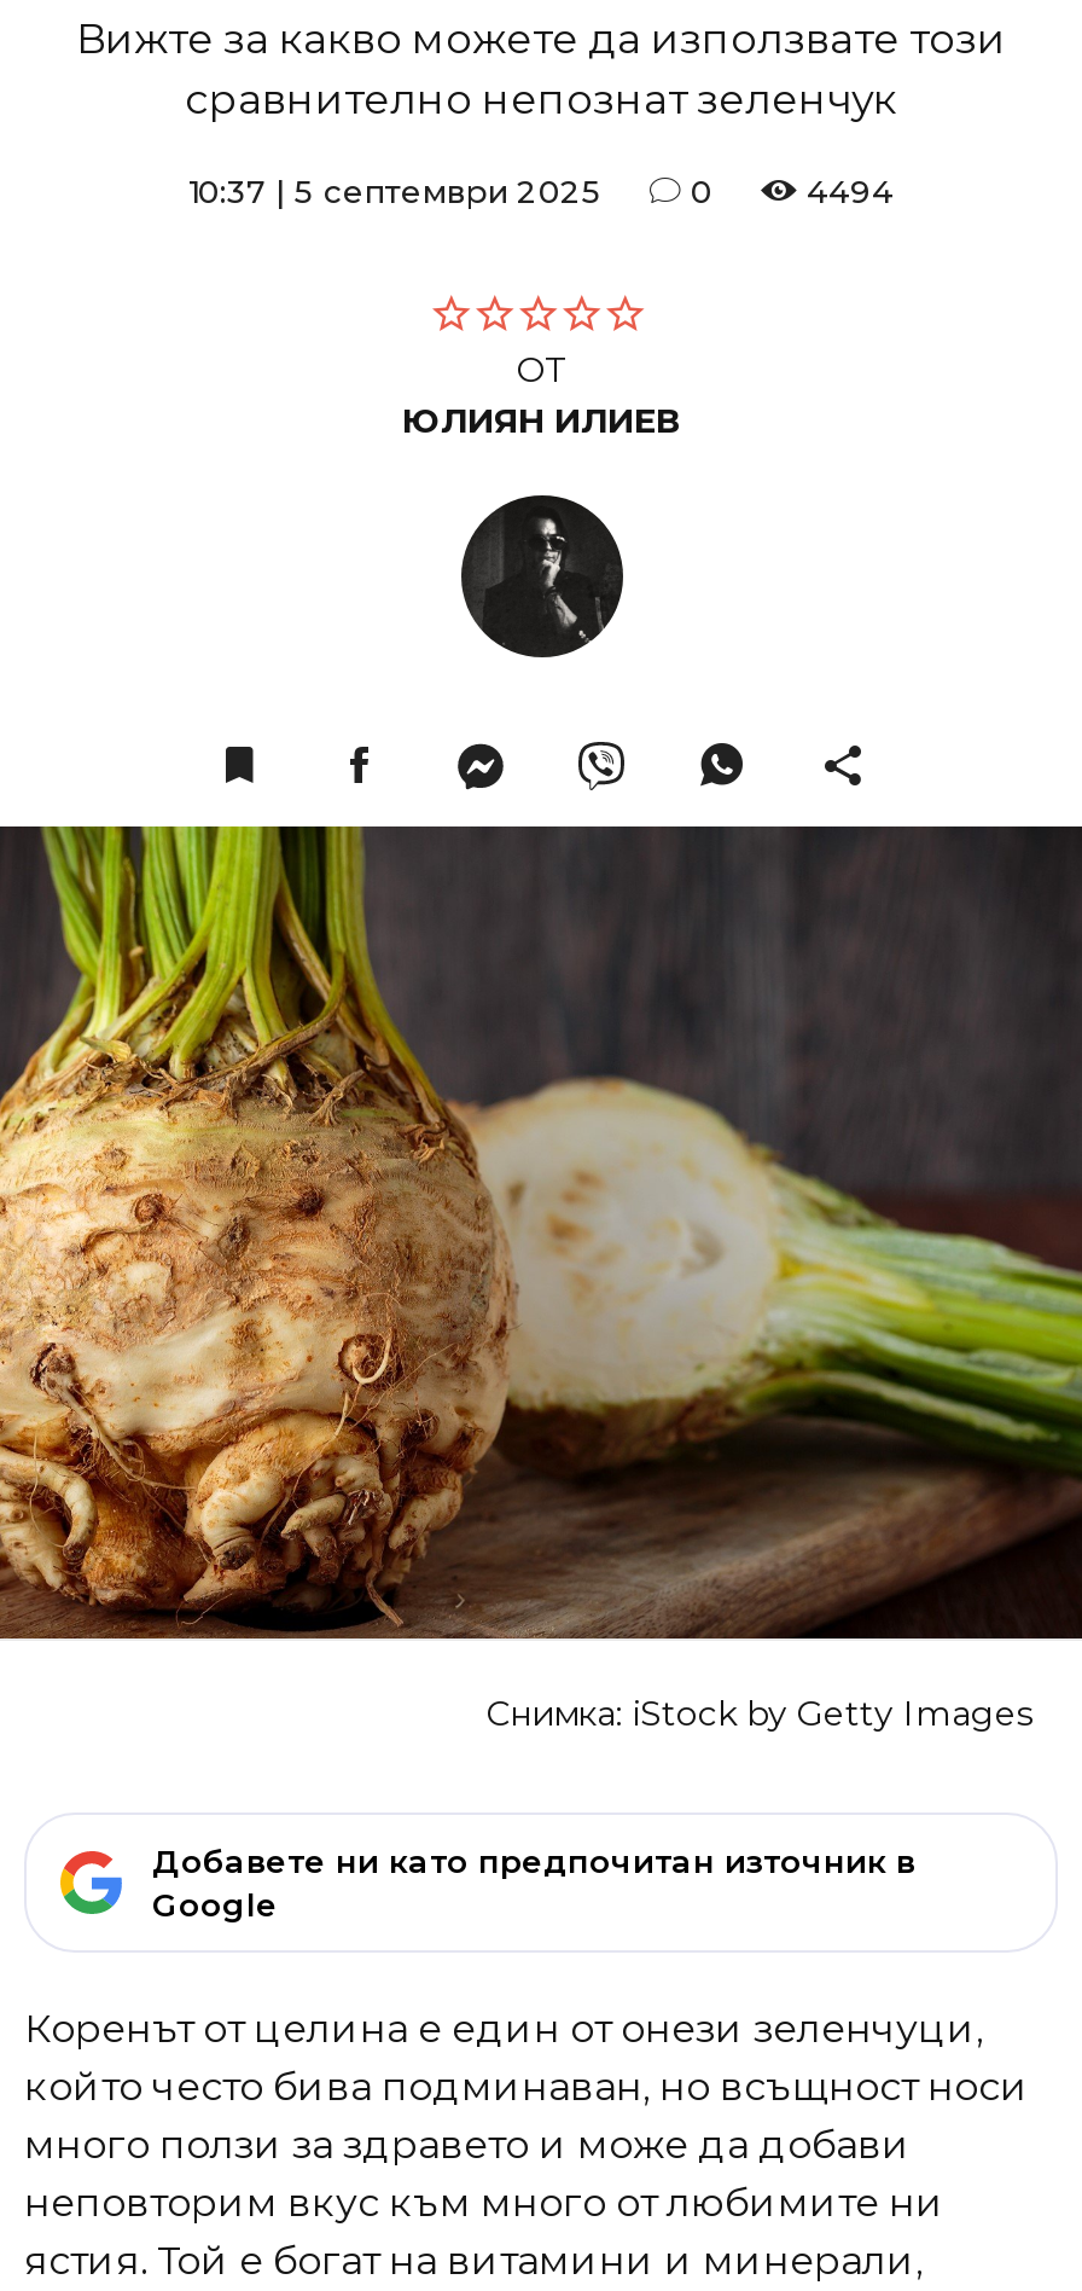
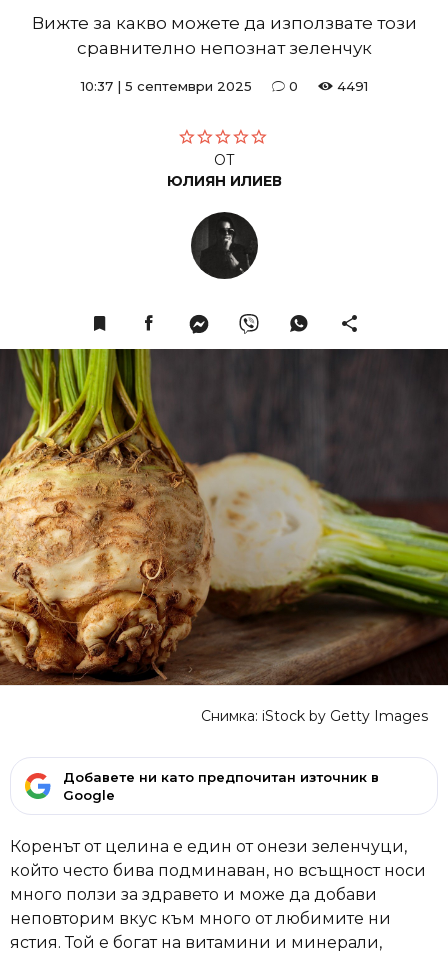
[807,171,894,210] 4494 -> [336,78,367,94] 4491

